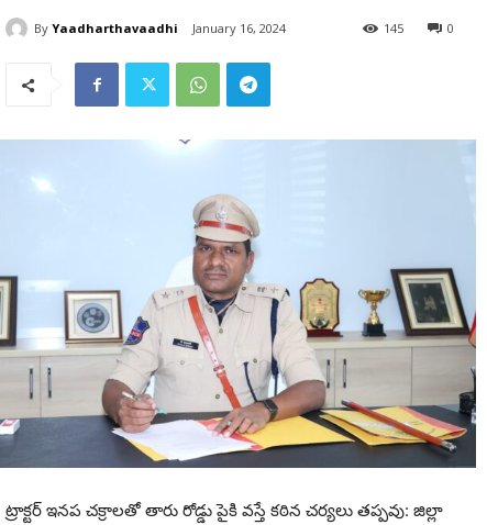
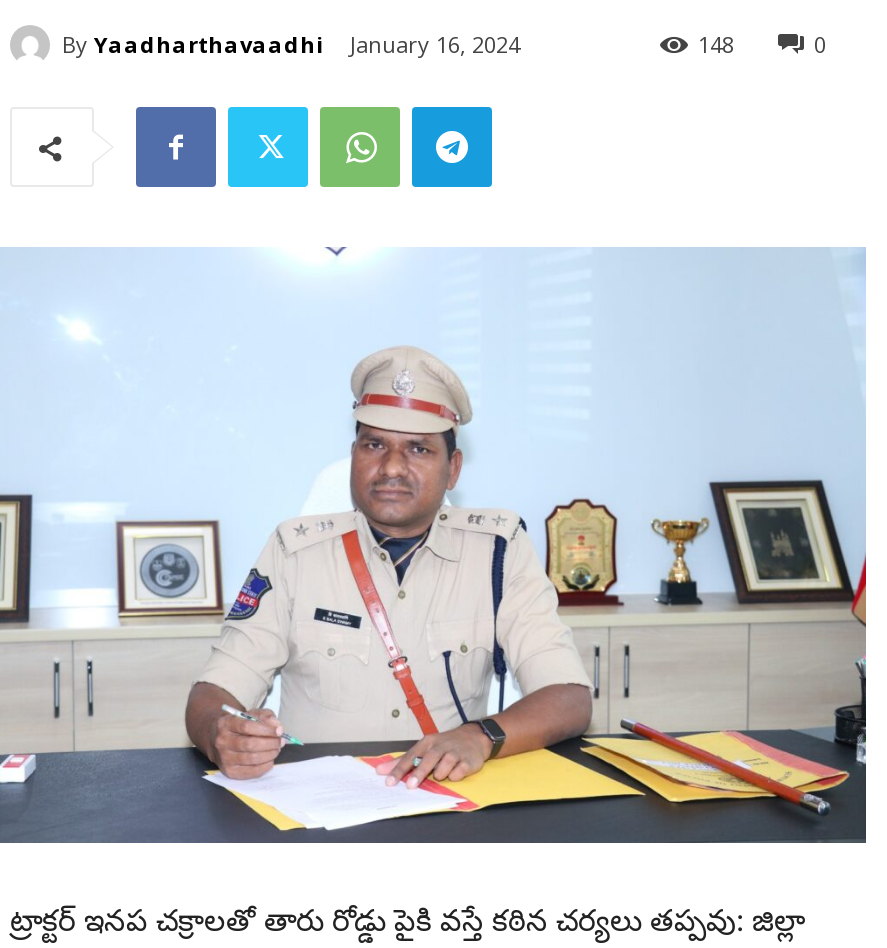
[384,20,403,36] 145 -> [698,29,734,59] 148

